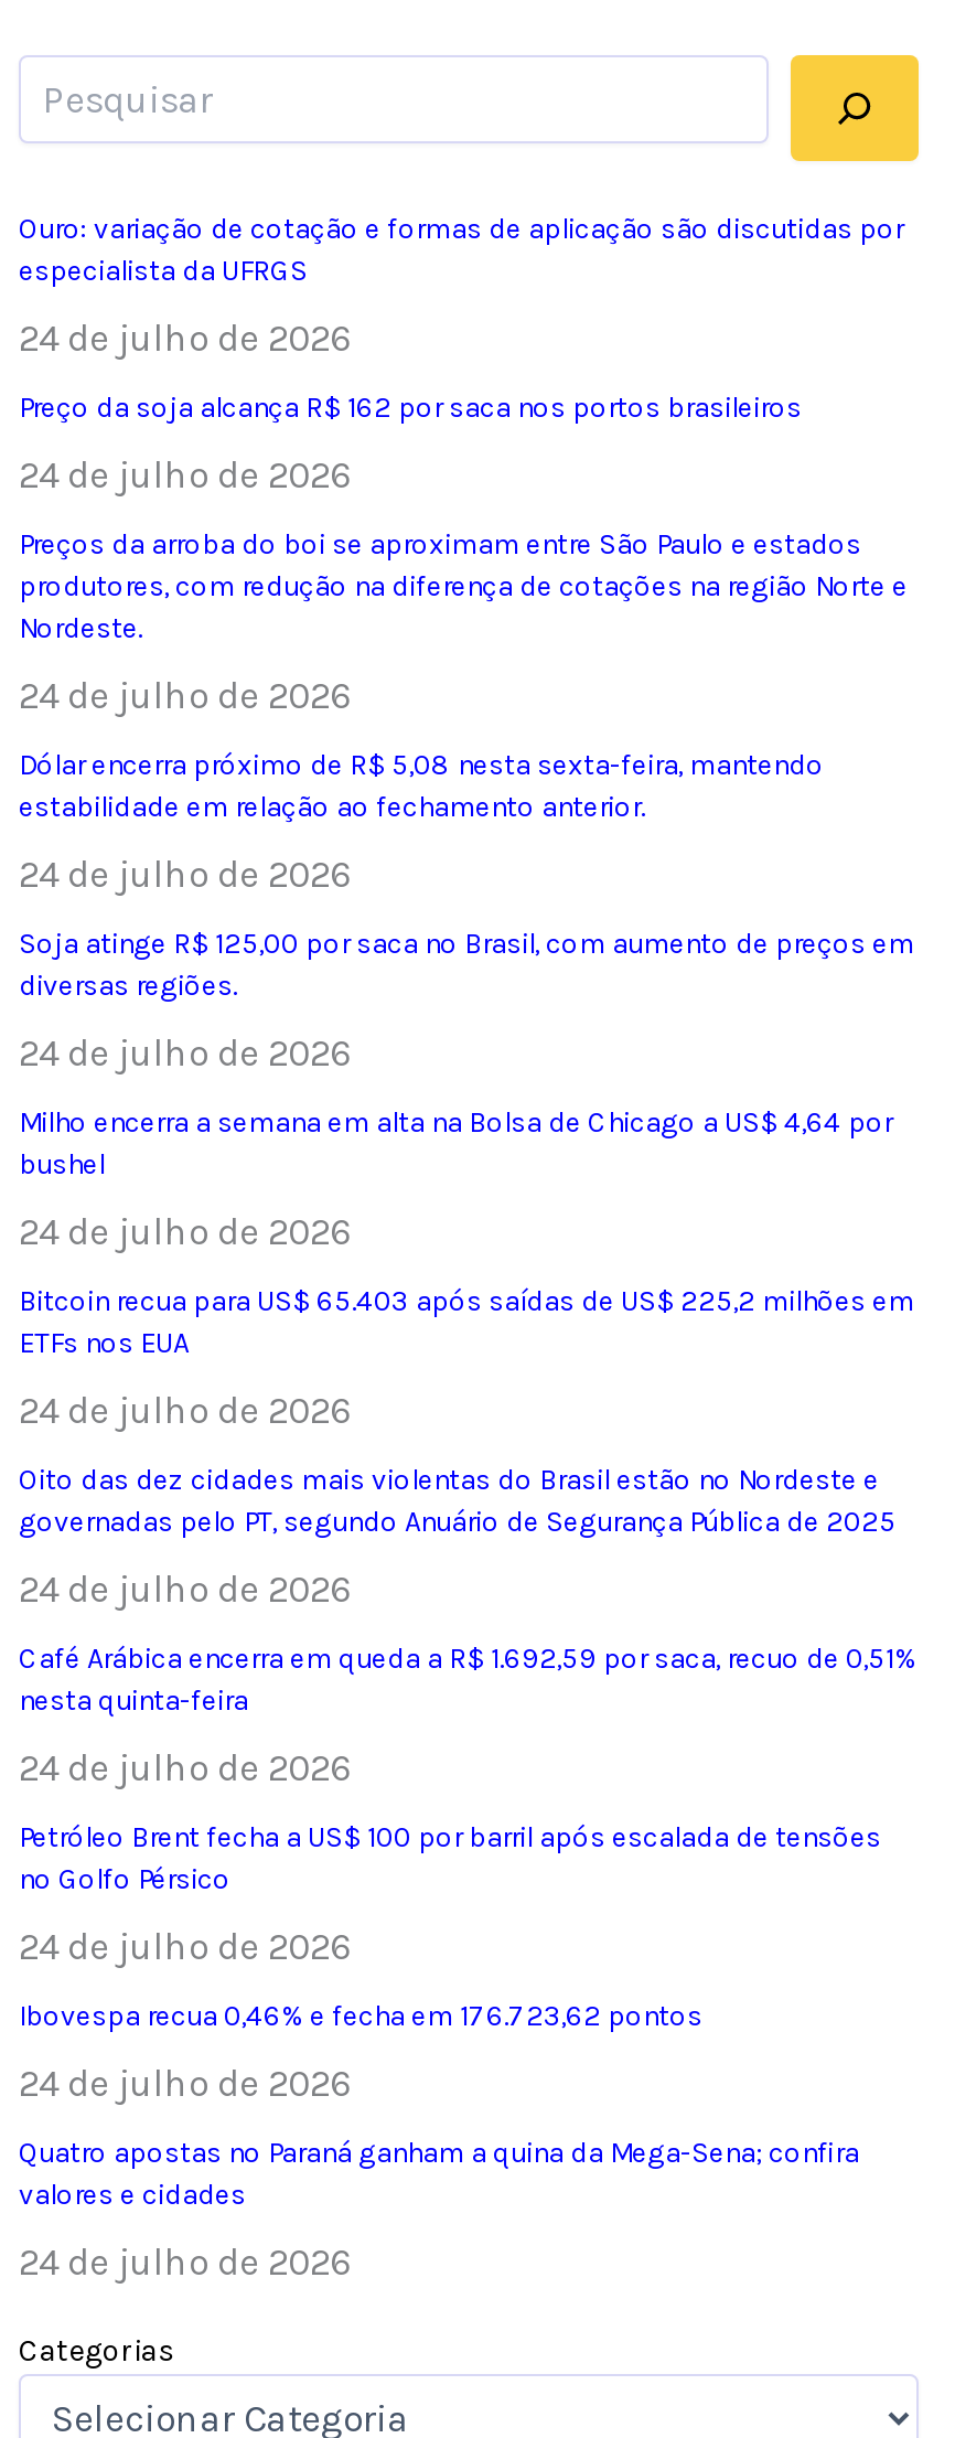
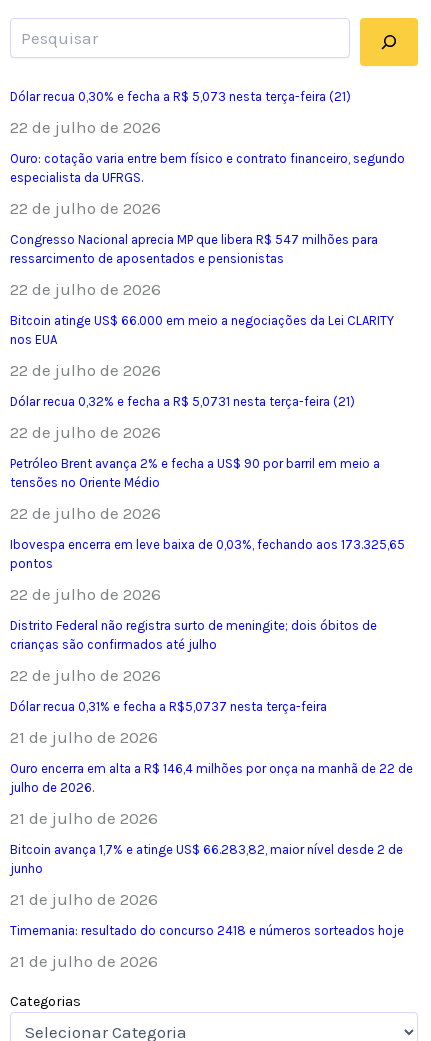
[19,212,903,287] Ouro: variação de cotação e formas de aplicação são discutidas por | especialista da UFRGS -> [10,89,351,104] Dólar recua 0,30% e fecha a R$ 5,073 nesta terça-feira (21)
[19,316,352,360] 24 de julho de 2026 -> [10,117,161,137] 22 de julho de 2026
[19,391,802,424] Preço da soja alcança R$ 162 por saca nos portos brasileiros -> [10,151,405,185] Ouro: cotação varia entre bem físico e contrato financeiro, segundo | especialista da UFRGS.
[19,453,352,497] 24 de julho de 2026 -> [10,198,161,218] 22 de julho de 2026
[19,528,908,644] Preços da arroba do boi se aproximam entre São Paulo e estados | produtores, com redução na diferença de cotações na região Norte e | Nordeste. -> [10,232,378,266] Congresso Nacional aprecia MP que libera R$ 547 milhões para | ressarcimento de aposentados e pensionistas
[19,673,352,717] 24 de julho de 2026 -> [10,279,161,299] 22 de julho de 2026
[19,748,824,823] Dólar encerra próximo de R$ 5,08 nesta sexta-feira, mantendo | estabilidade em relação ao fechamento anterior. -> [10,313,394,347] Bitcoin atinge US$ 66.000 em meio a negociações da Lei CLARITY | nos EUA
[19,852,352,896] 24 de julho de 2026 -> [10,360,161,380] 22 de julho de 2026
[19,927,914,1002] Soja atinge R$ 125,00 por saca no Brasil, com aumento de preços em | diversas regiões. -> [10,394,355,409] Dólar recua 0,32% e fecha a R$ 5,0731 nesta terça-feira (21)
[19,1031,352,1075] 24 de julho de 2026 -> [10,422,161,442] 22 de julho de 2026
[19,1106,892,1181] Milho encerra a semana em alta na Bolsa de Chicago a US$ 4,64 por | bushel -> [10,456,380,490] Petróleo Brent avança 2% e fecha a US$ 90 por barril em meio a | tensões no Oriente Médio
[19,1209,352,1253] 24 de julho de 2026 -> [10,503,161,523] 22 de julho de 2026
[19,1284,914,1359] Bitcoin recua para US$ 65.403 após saídas de US$ 225,2 milhões em | ETFs nos EUA -> [10,537,405,571] Ibovespa encerra em leve baixa de 0,03%, fechando aos 173.325,65 | pontos
[19,1388,352,1432] 24 de julho de 2026 -> [10,584,161,604] 22 de julho de 2026
[19,1463,897,1538] Oito das dez cidades mais violentas do Brasil estão no Nordeste e | governadas pelo PT, segundo Anuário de Segurança Pública de 2025 -> [10,618,377,652] Distrito Federal não registra surto de meningite; dois óbitos de | crianças são confirmados até julho
[19,1567,352,1611] 24 de julho de 2026 -> [10,665,161,685] 22 de julho de 2026
[19,1642,916,1717] Café Arábica encerra em queda a R$ 1.692,59 por saca, recuo de 0,51% | nesta quinta-feira -> [10,699,327,714] Dólar recua 0,31% e fecha a R$5,0737 nesta terça-feira
[19,1745,352,1790] 24 de julho de 2026 -> [10,727,158,747] 21 de julho de 2026
[19,1820,881,1895] Petróleo Brent fecha a US$ 100 por barril após escalada de tensões | no Golfo Pérsico -> [10,761,413,795] Ouro encerra em alta a R$ 146,4 milhões por onça na manhã de 22 de | julho de 2026.
[19,1924,352,1968] 24 de julho de 2026 -> [10,808,158,828] 21 de julho de 2026
[19,1999,702,2032] Ibovespa recua 0,46% e fecha em 176.723,62 pontos -> [10,842,403,876] Bitcoin avança 1,7% e atinge US$ 66.283,82, maior nível desde 2 de | junho
[19,2061,352,2105] 24 de julho de 2026 -> [10,889,158,909] 21 de julho de 2026
[19,2136,859,2211] Quatro apostas no Paraná ganham a quina da Mega-Sena; confira | valores e cidades -> [10,923,404,938] Timemania: resultado do concurso 2418 e números sorteados hoje
[19,2240,352,2284] 24 de julho de 2026 -> [10,951,158,971] 21 de julho de 2026

